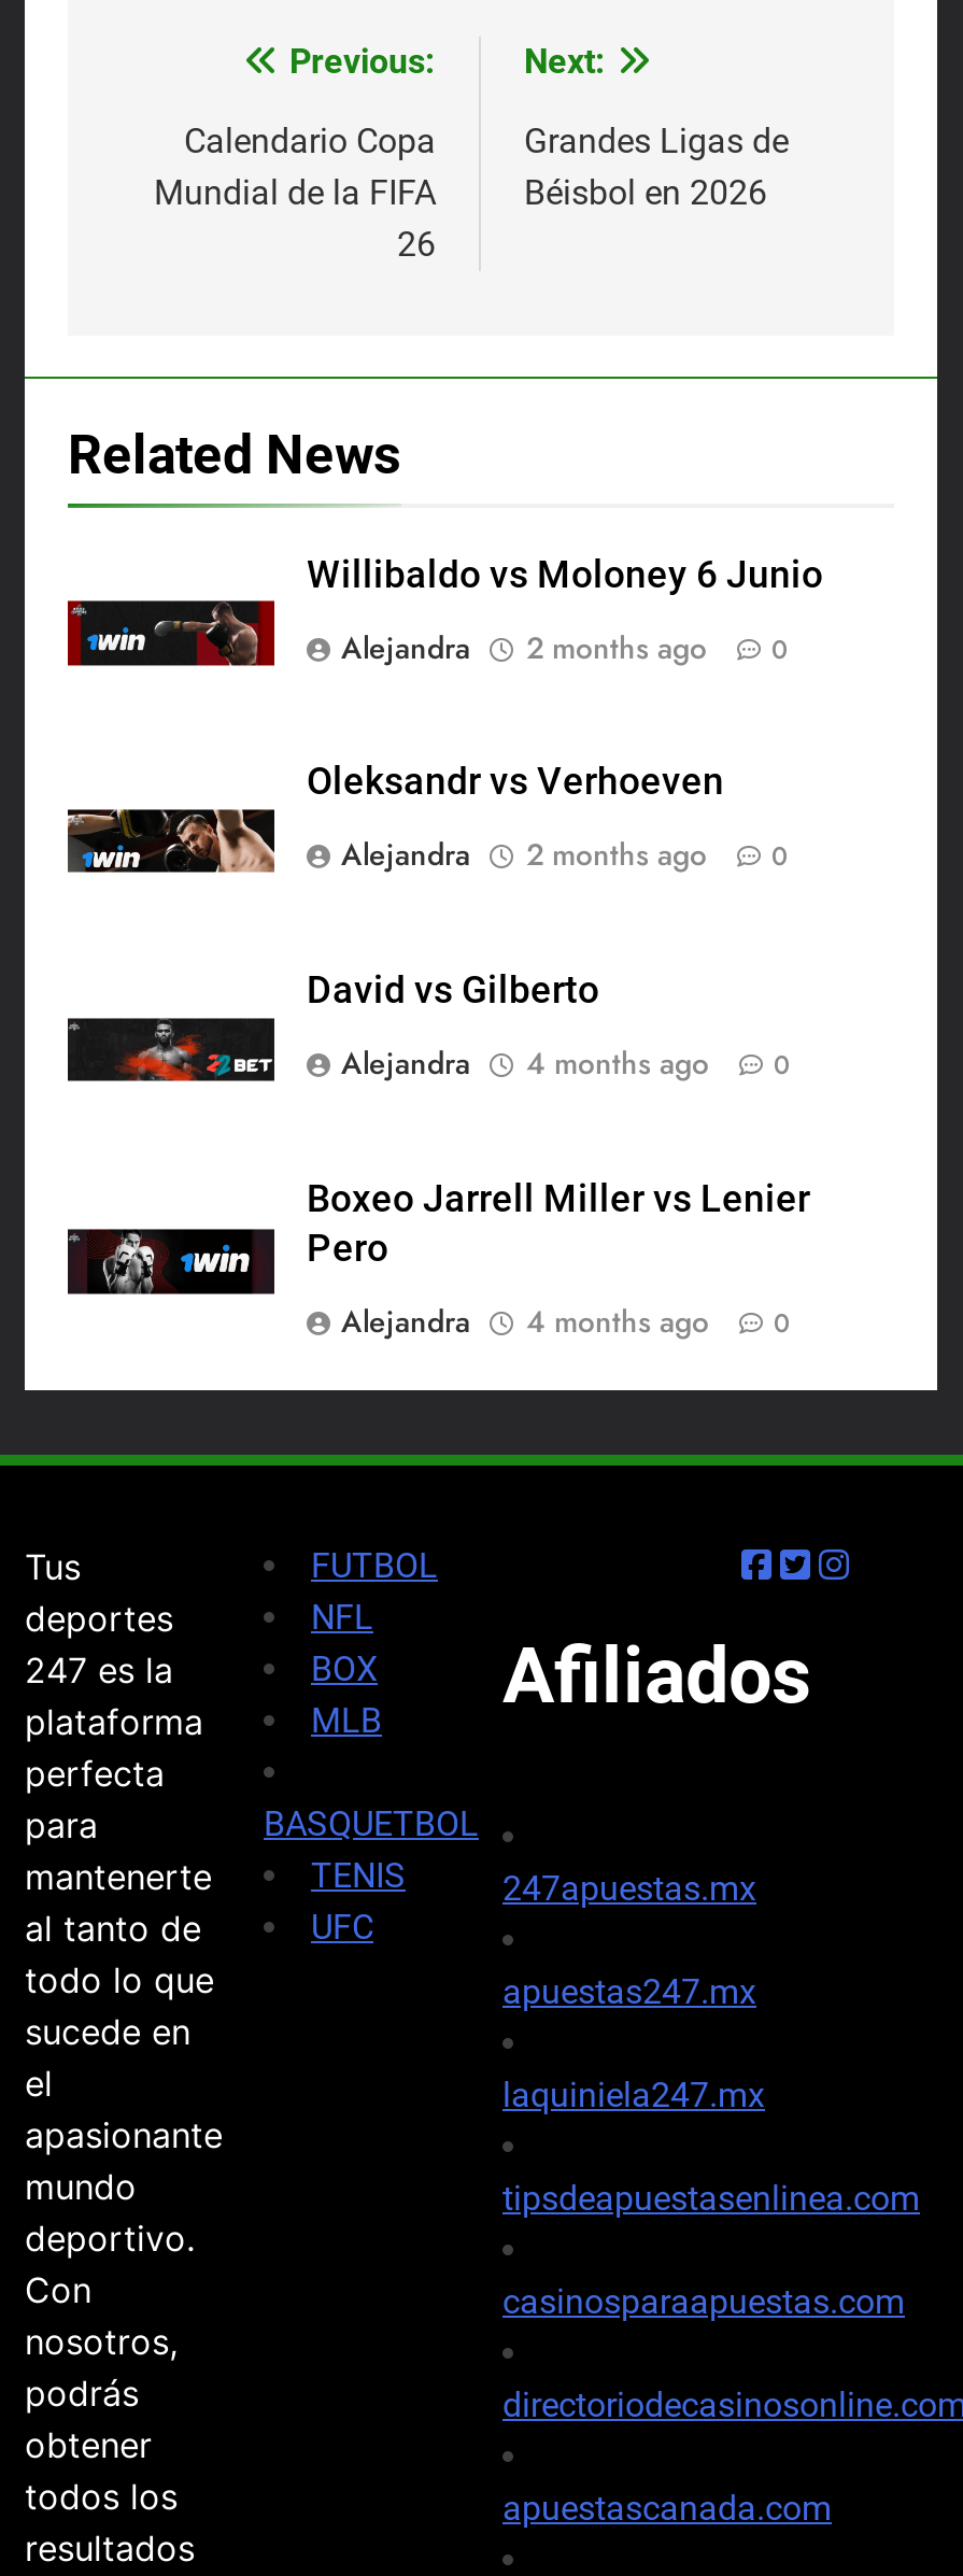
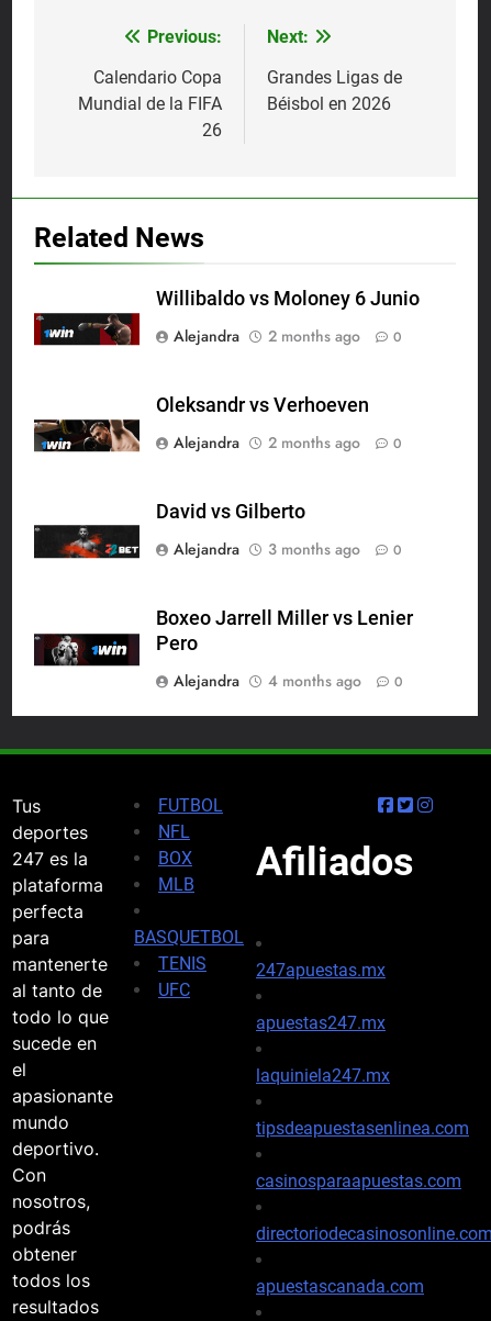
[341,1042,791,1085] Alejandra 4 months ago 0 -> [174,538,402,560] Alejandra 3 months ago 0

